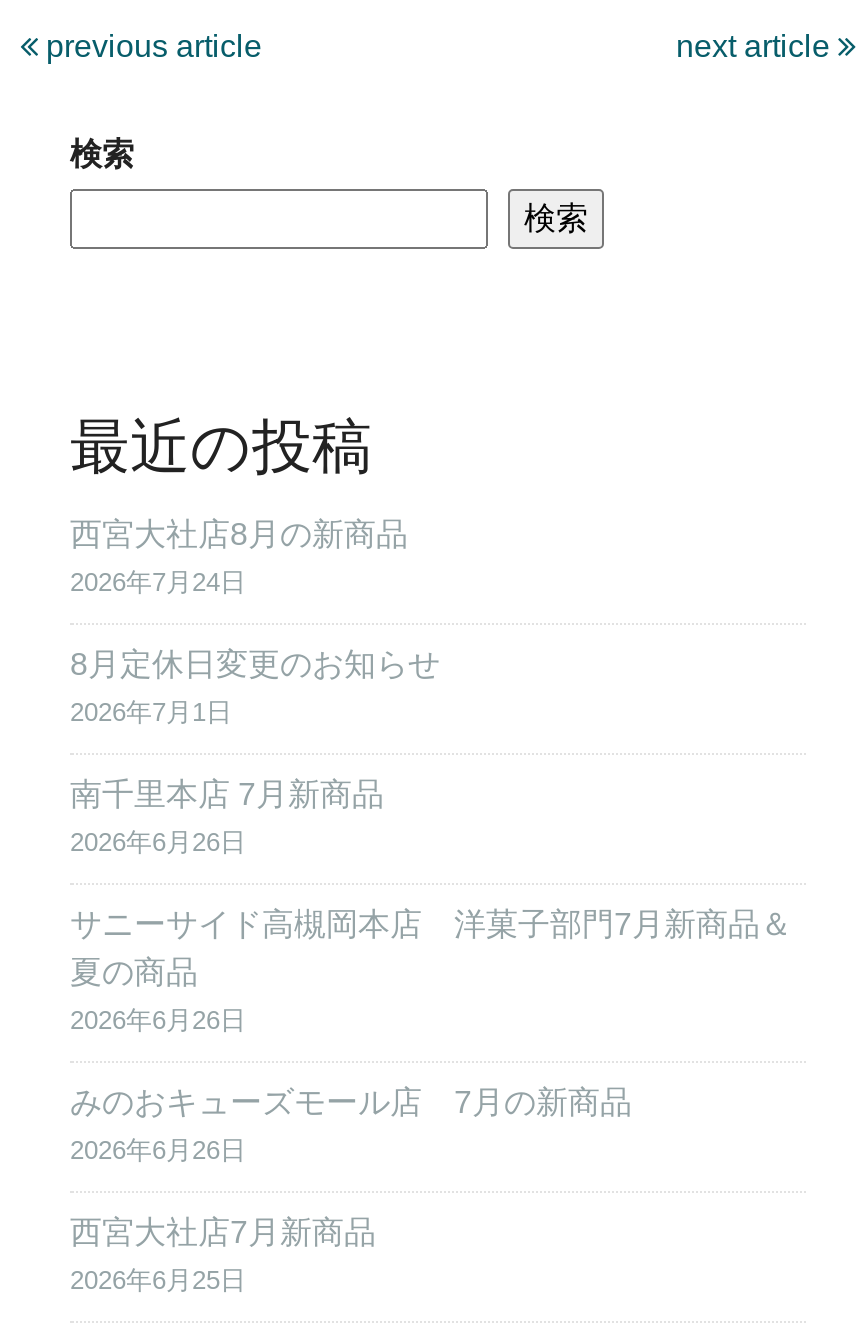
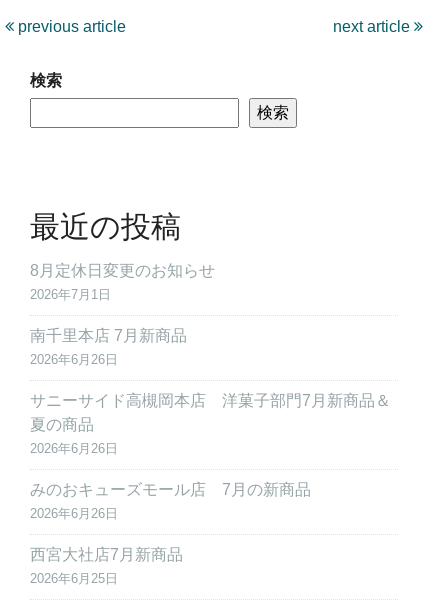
[70,517,408,597] 西宮大社店8月の新商品 | 2026年7月24日 -> none

